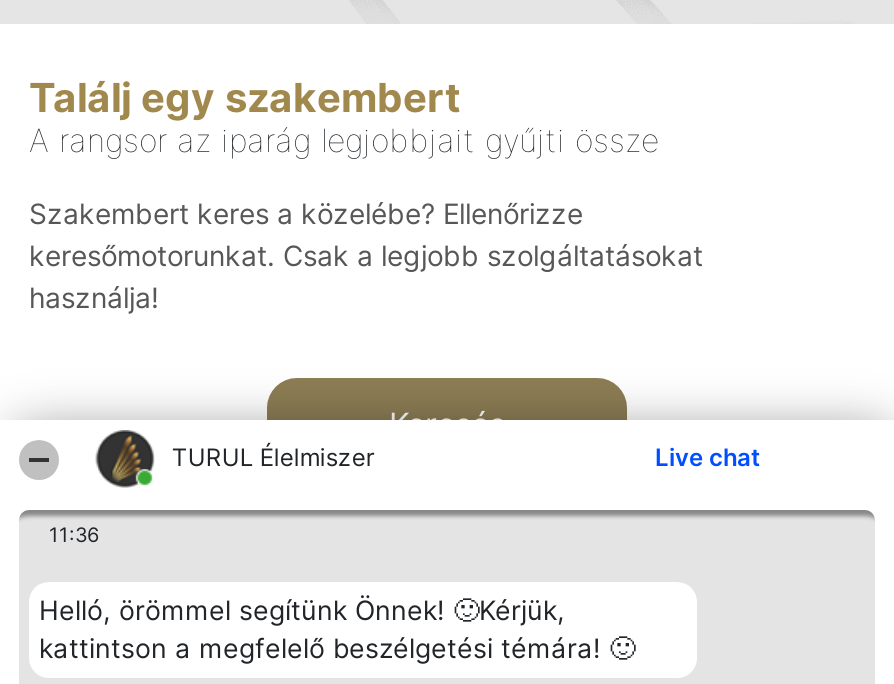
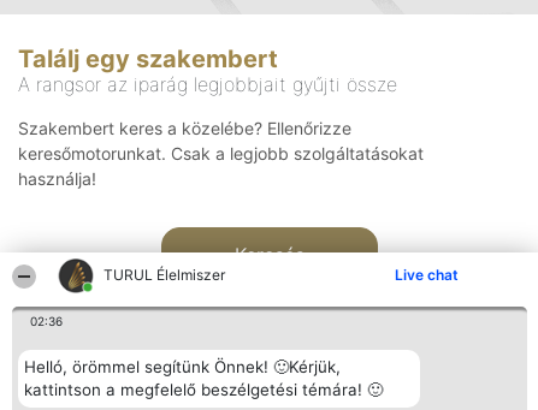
[49,522,99,546] 11:36 -> [30,314,63,328] 02:36

